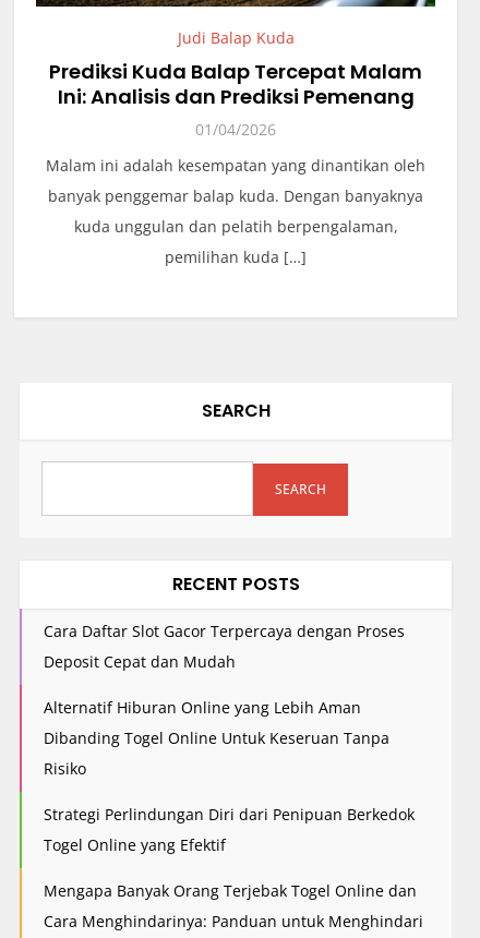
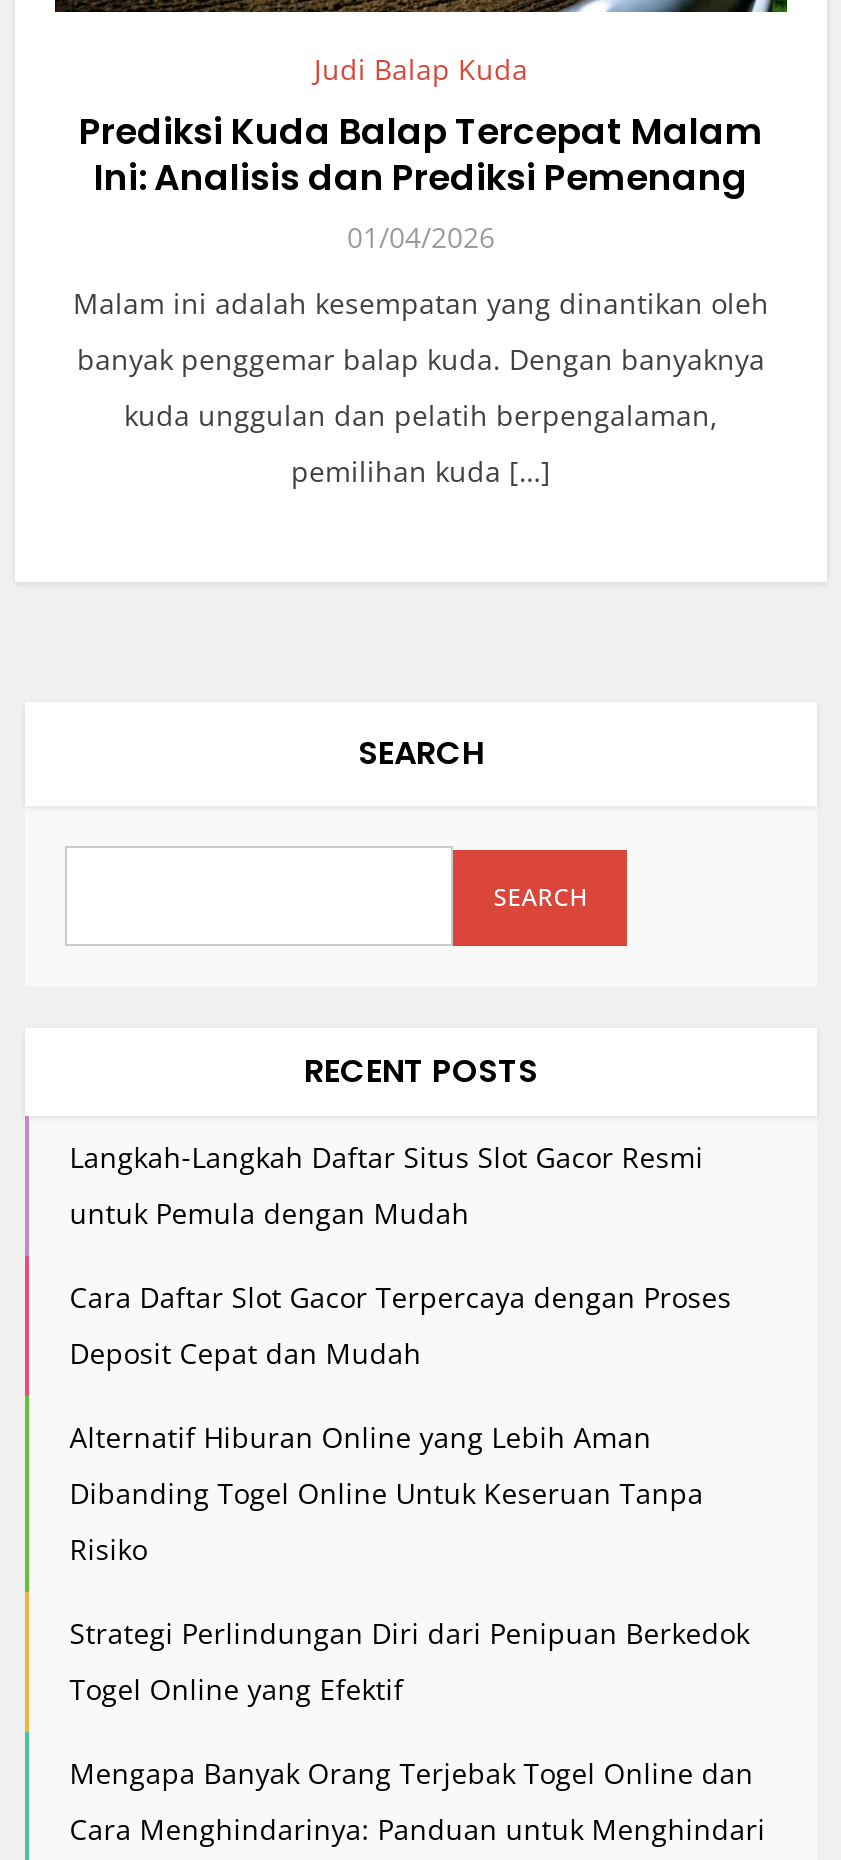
none -> [69,1138,703,1232] Langkah-Langkah Daftar Situs Slot Gacor Resmi | untuk Pemula dengan Mudah

